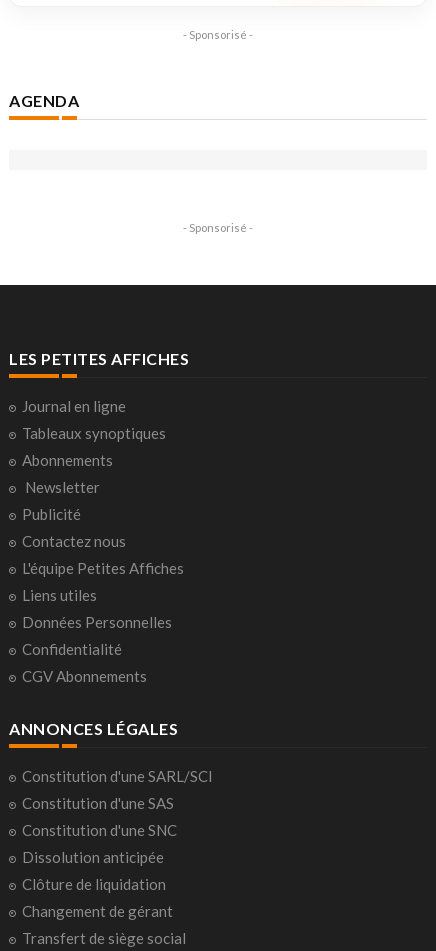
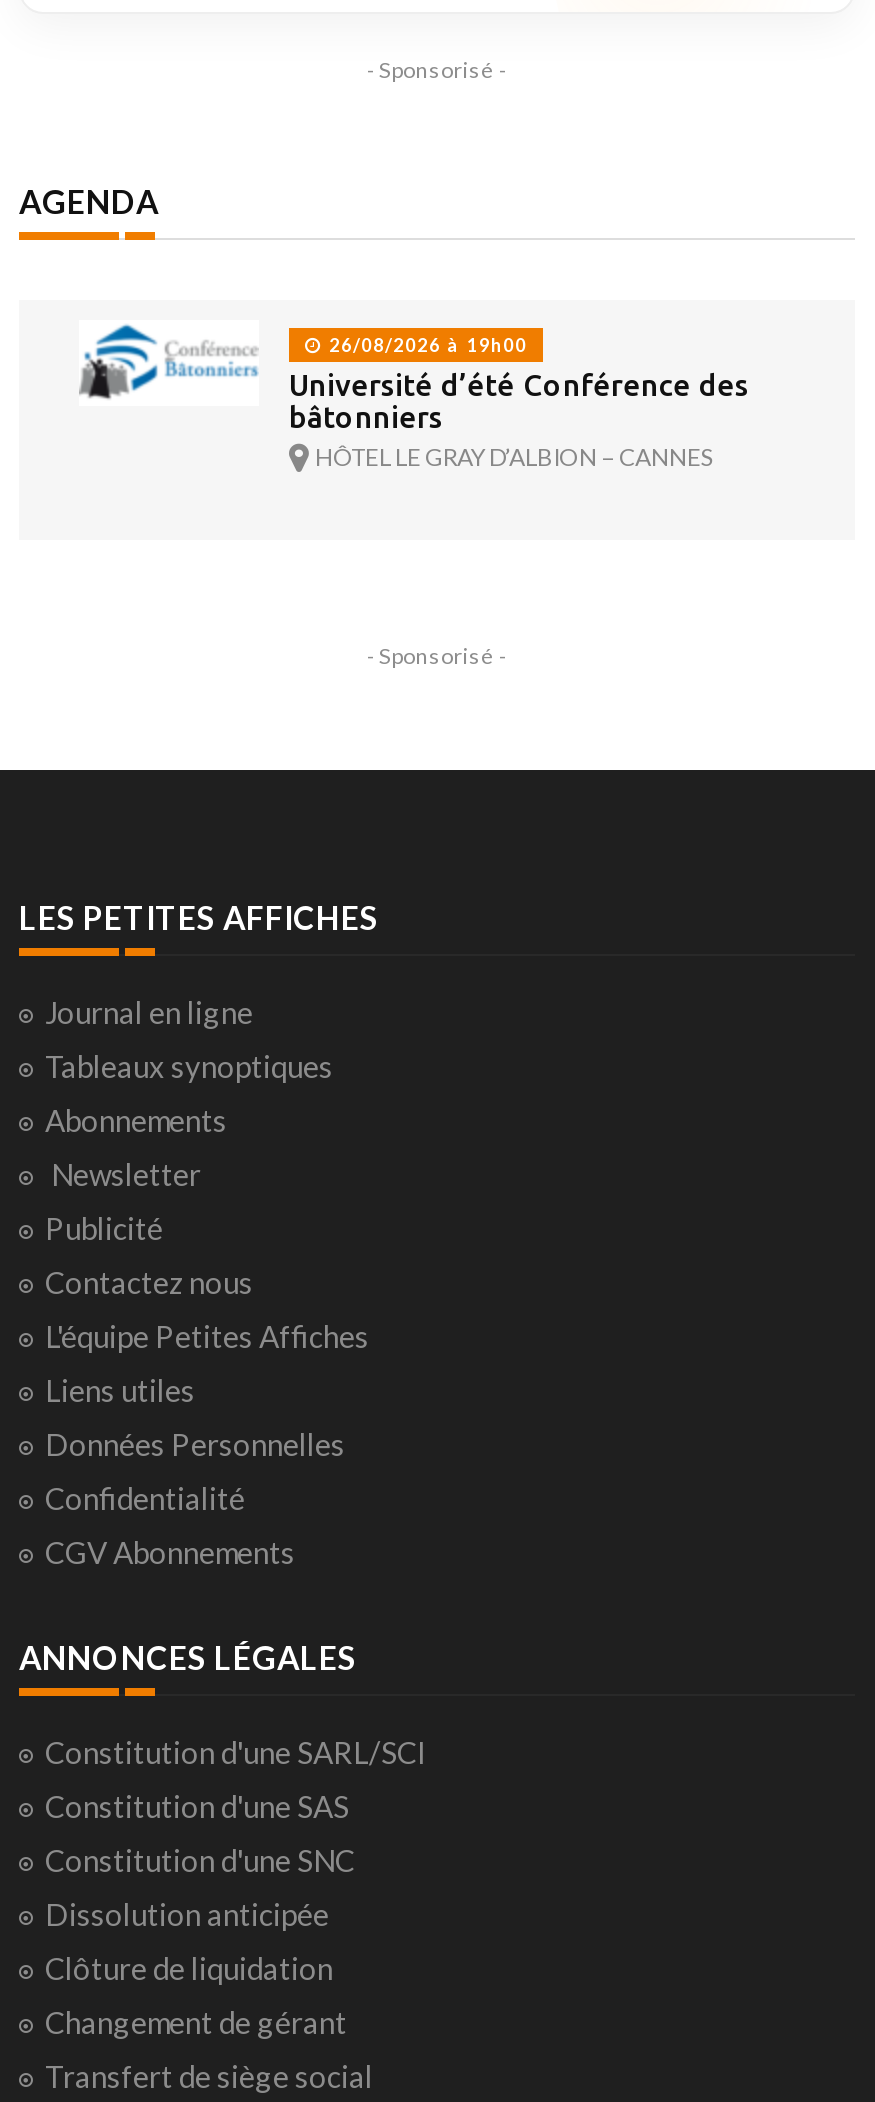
none -> [79,324,749,473] [image] | 26/08/2026 à 19h00 | Université d’été Conférence des | bâtonniers | HÔTEL LE GRAY D’ALBION – CANNES

